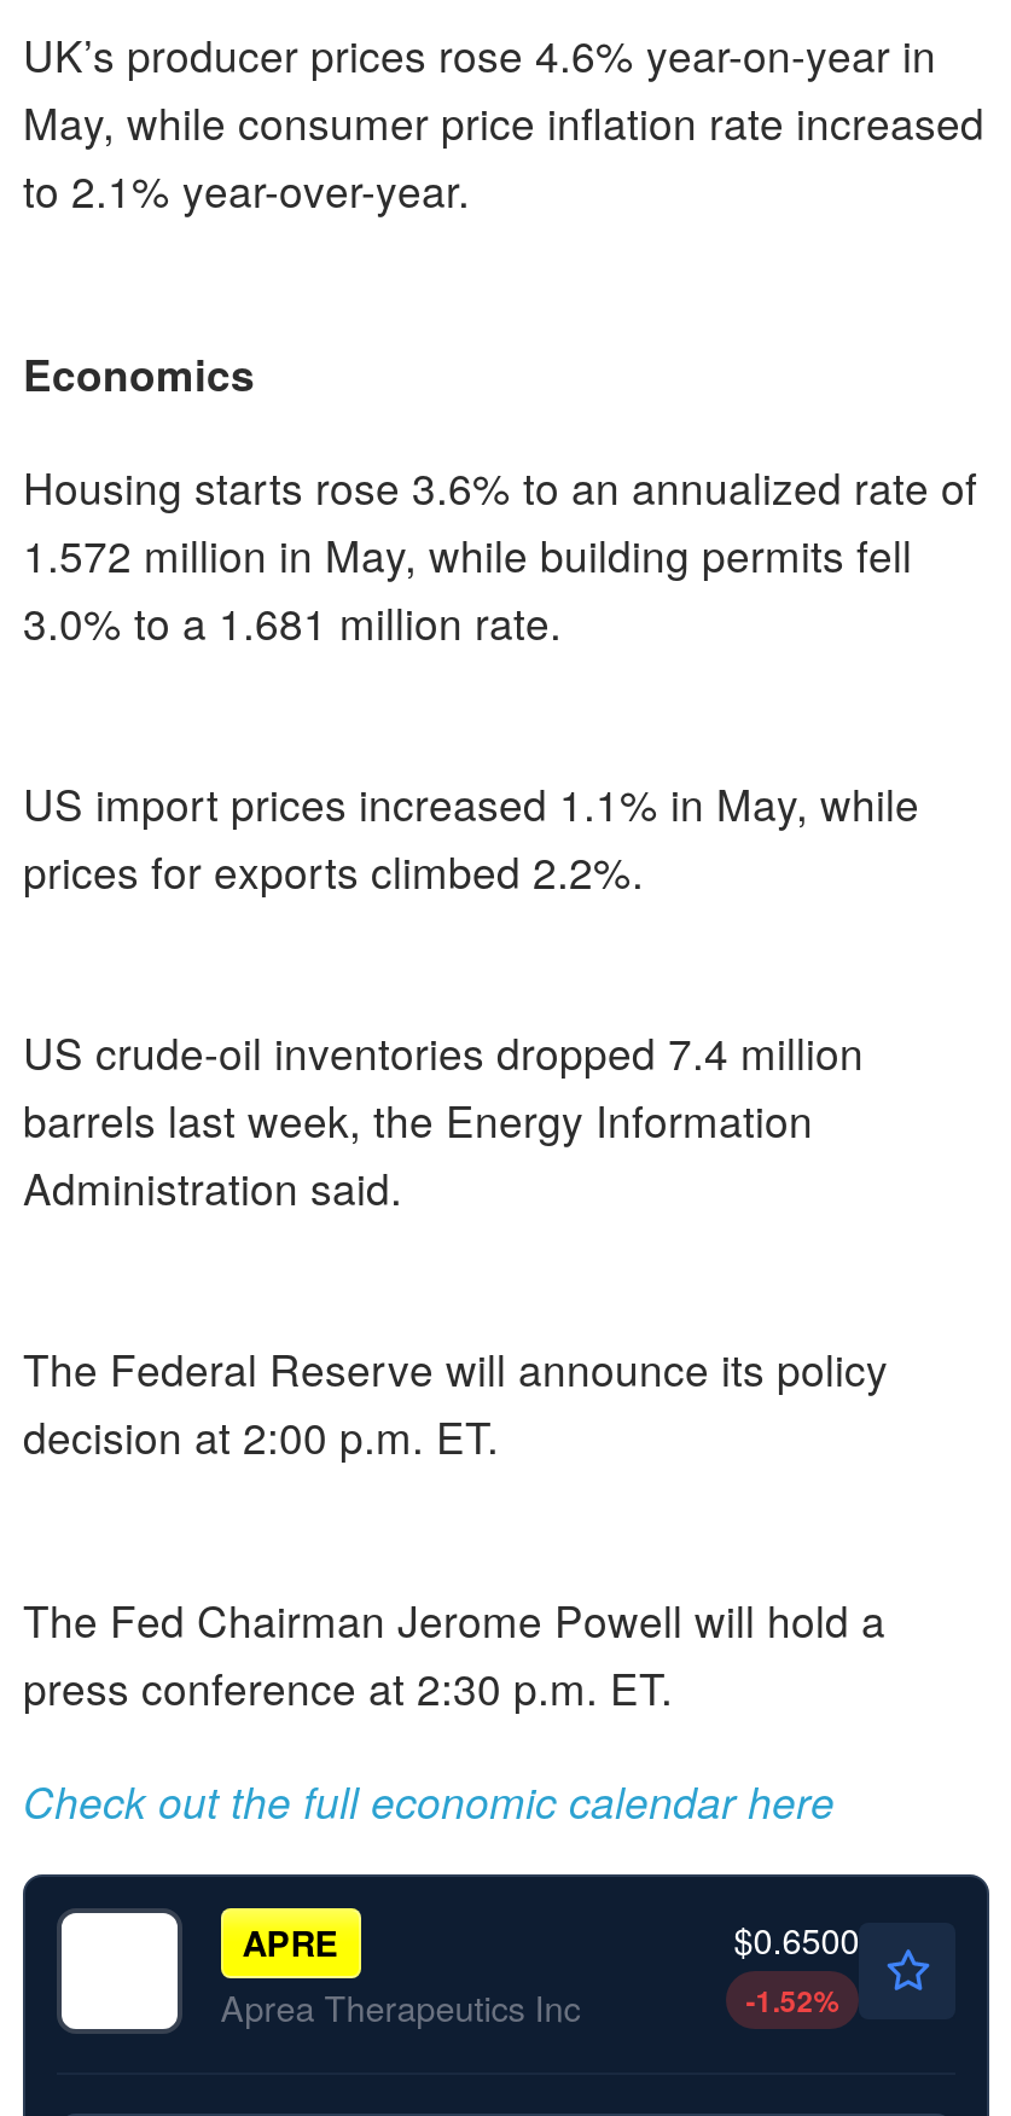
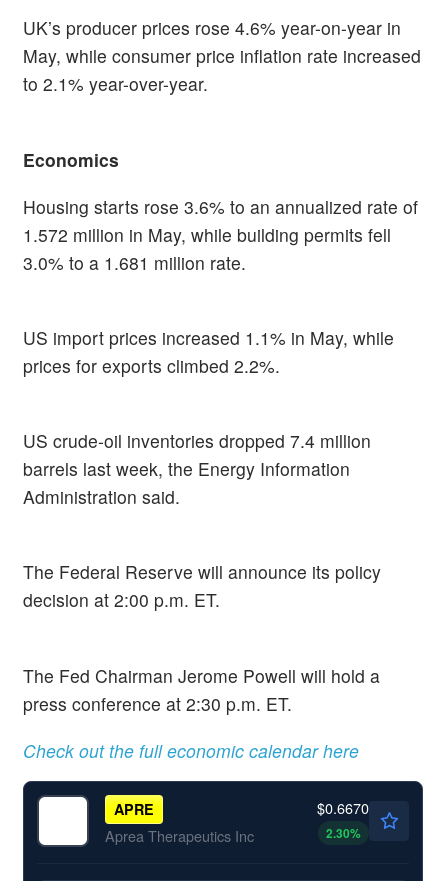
[734,1913,859,1964] $0.6500 -> [317,797,369,818] $0.6670
[746,1979,840,2022] -1.52% -> [326,824,361,842] 2.30%

